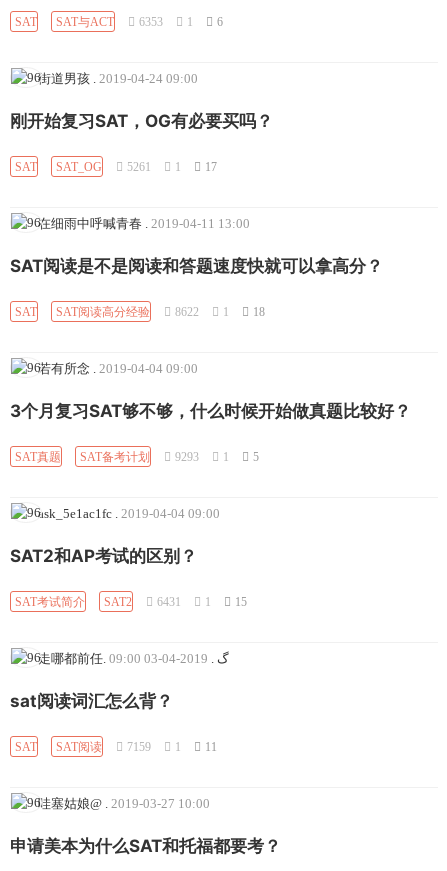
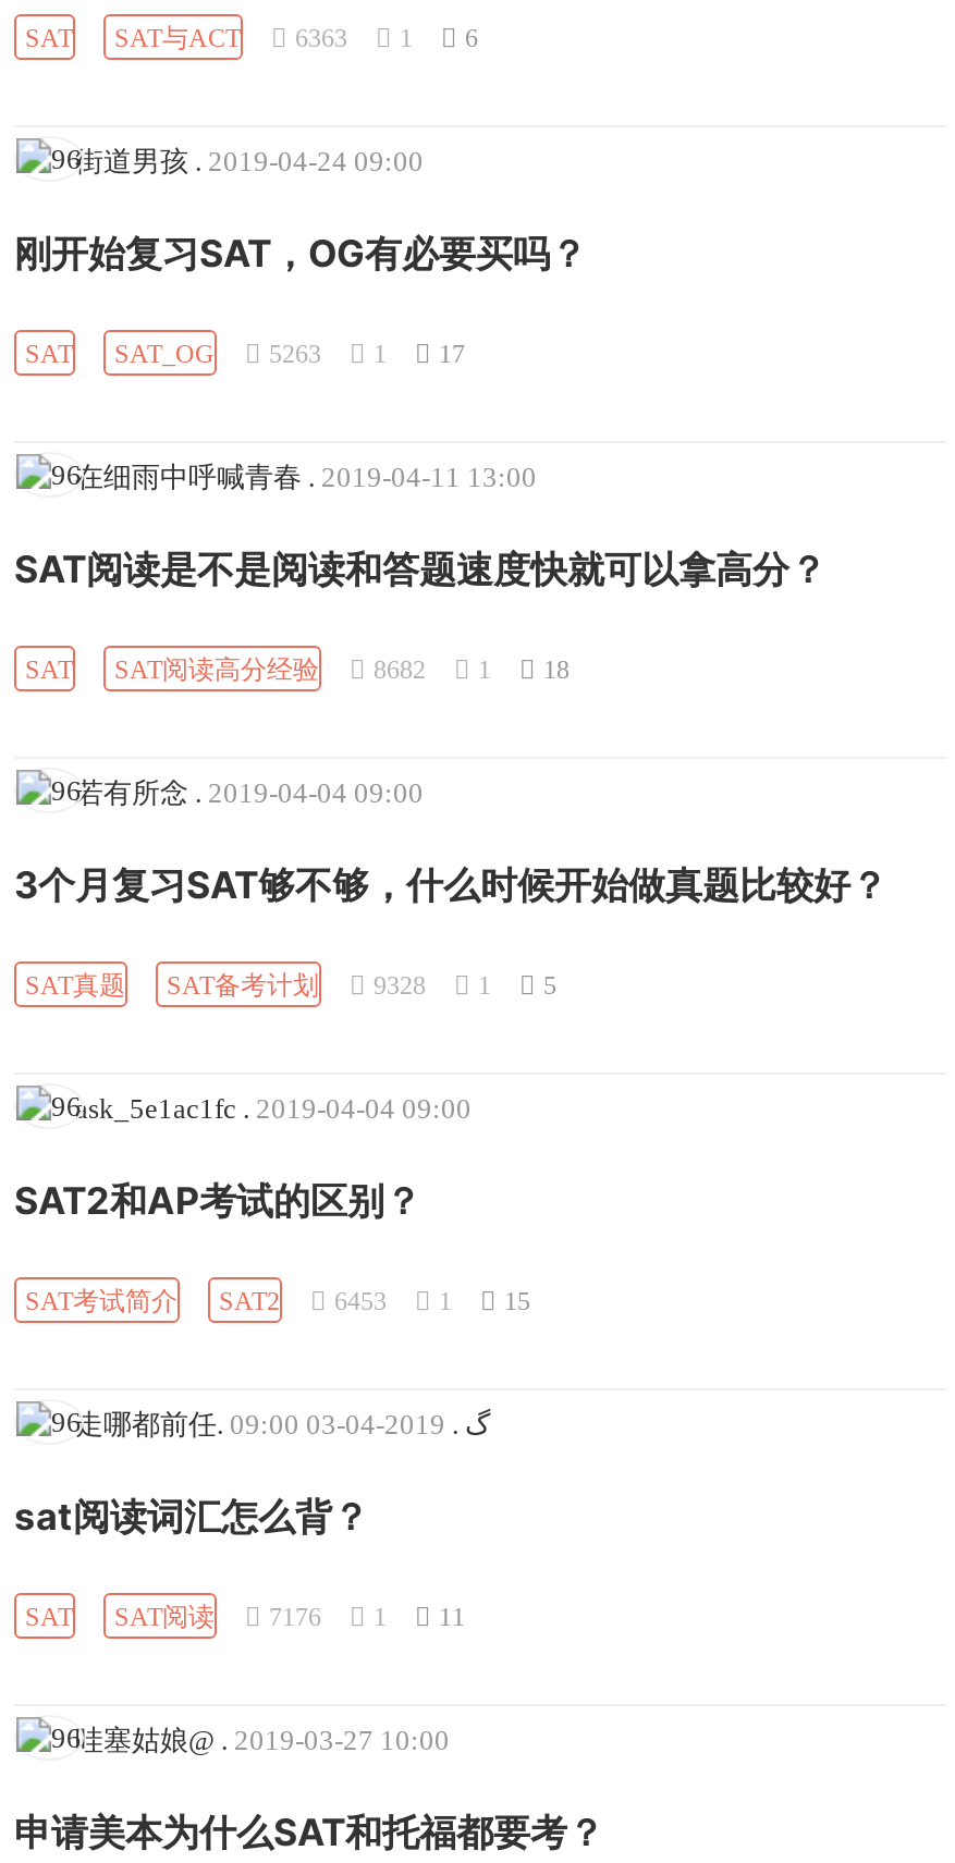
[15,15,223,29] SAT SAT与ACT 6353 1 6 -> [25,22,478,52] SAT SAT与ACT 6363 1 6
[15,160,217,174] SAT SAT_OG 5261 1 17 -> [25,338,465,368] SAT SAT_OG 5263 1 17
[15,305,265,319] SAT SAT阅读高分经验 8622 1 18 -> [25,654,570,684] SAT SAT阅读高分经验 8682 1 18
[15,450,259,464] SAT真题 SAT备考计划 9293 1 5 -> [25,969,556,1000] SAT真题 SAT备考计划 9328 1 5
[15,595,247,609] SAT考试简介 SAT2 6431 1 15 -> [25,1285,530,1316] SAT考试简介 SAT2 6453 1 15
[15,740,217,754] SAT SAT阅读 7159 1 11 -> [25,1601,465,1631] SAT SAT阅读 7176 1 11

